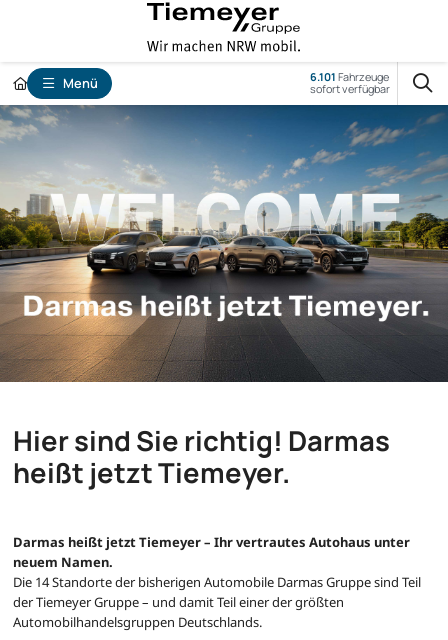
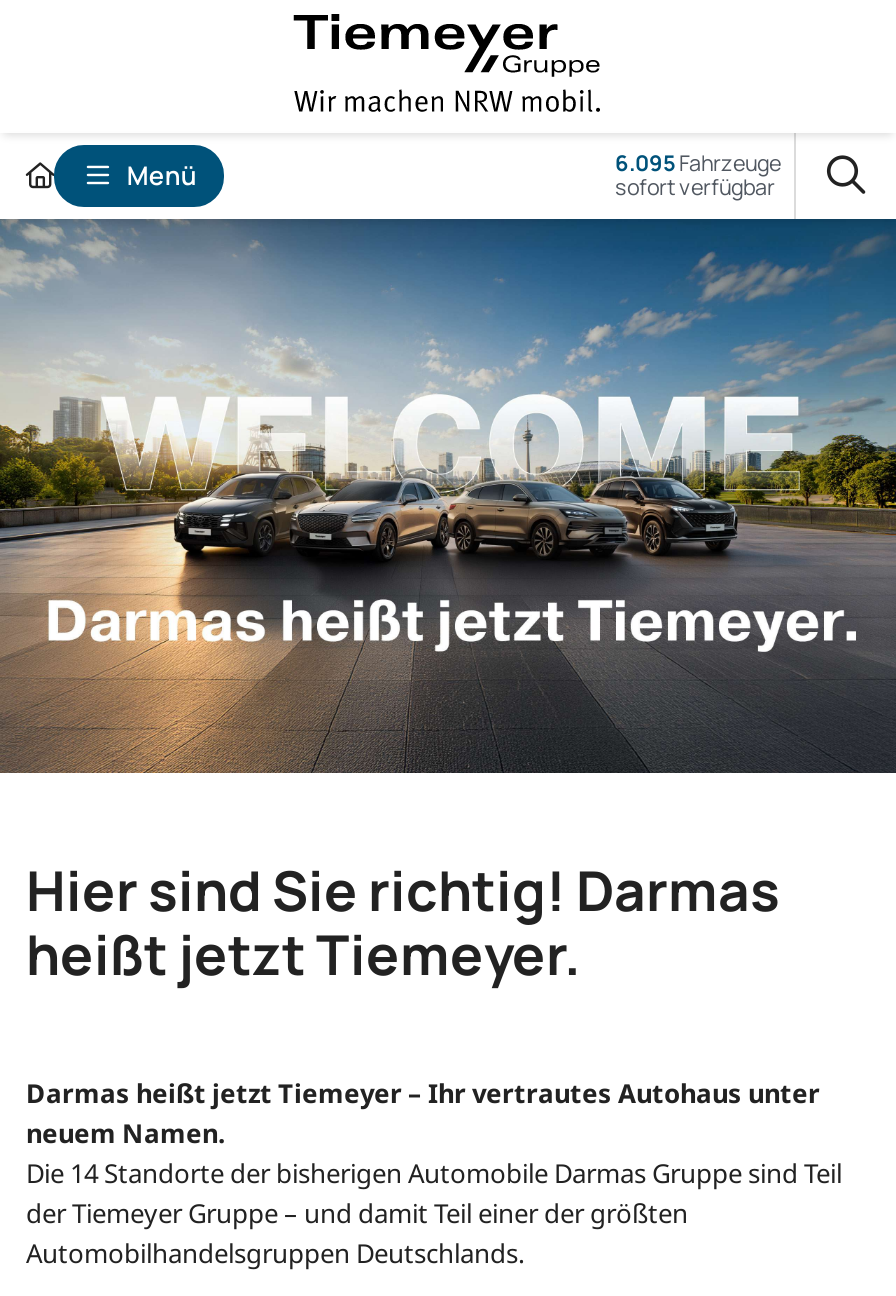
[310,69,389,84] 6.101Fahrzeuge -> [615,148,781,178] 6.095Fahrzeuge

